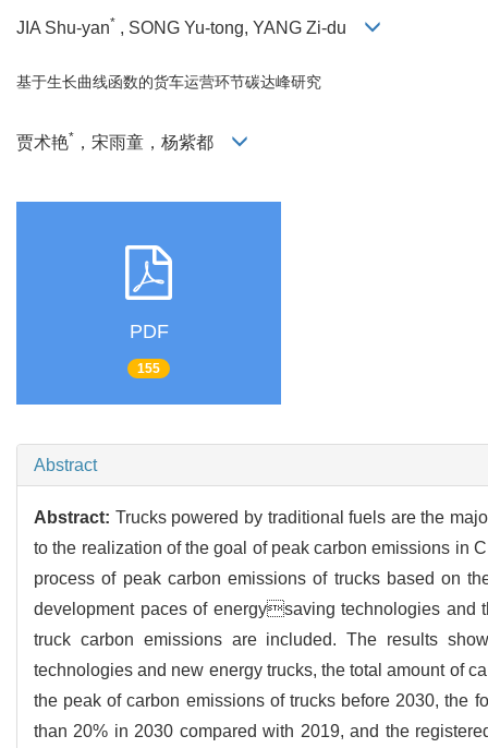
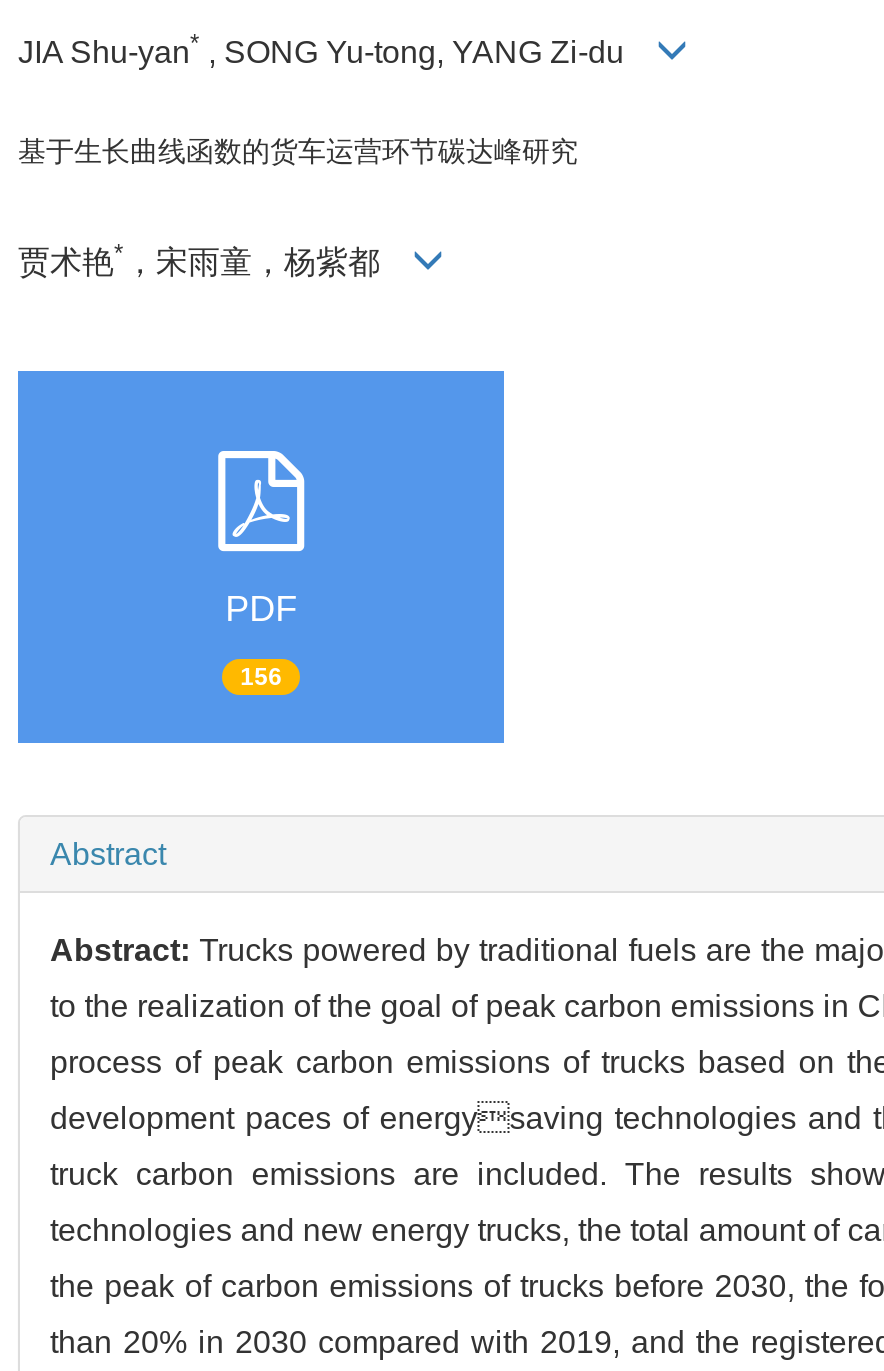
[137,361,160,377] 155 -> [240,664,282,692] 156

